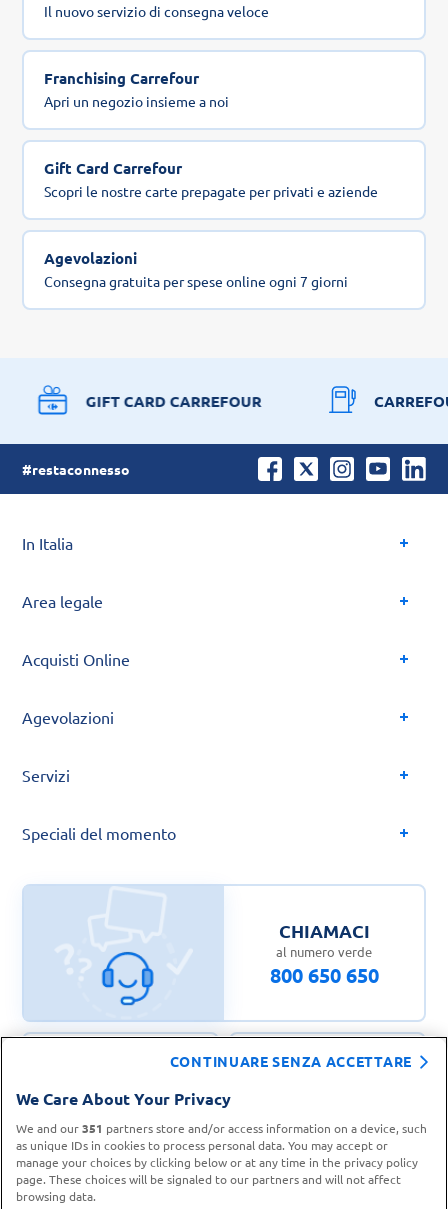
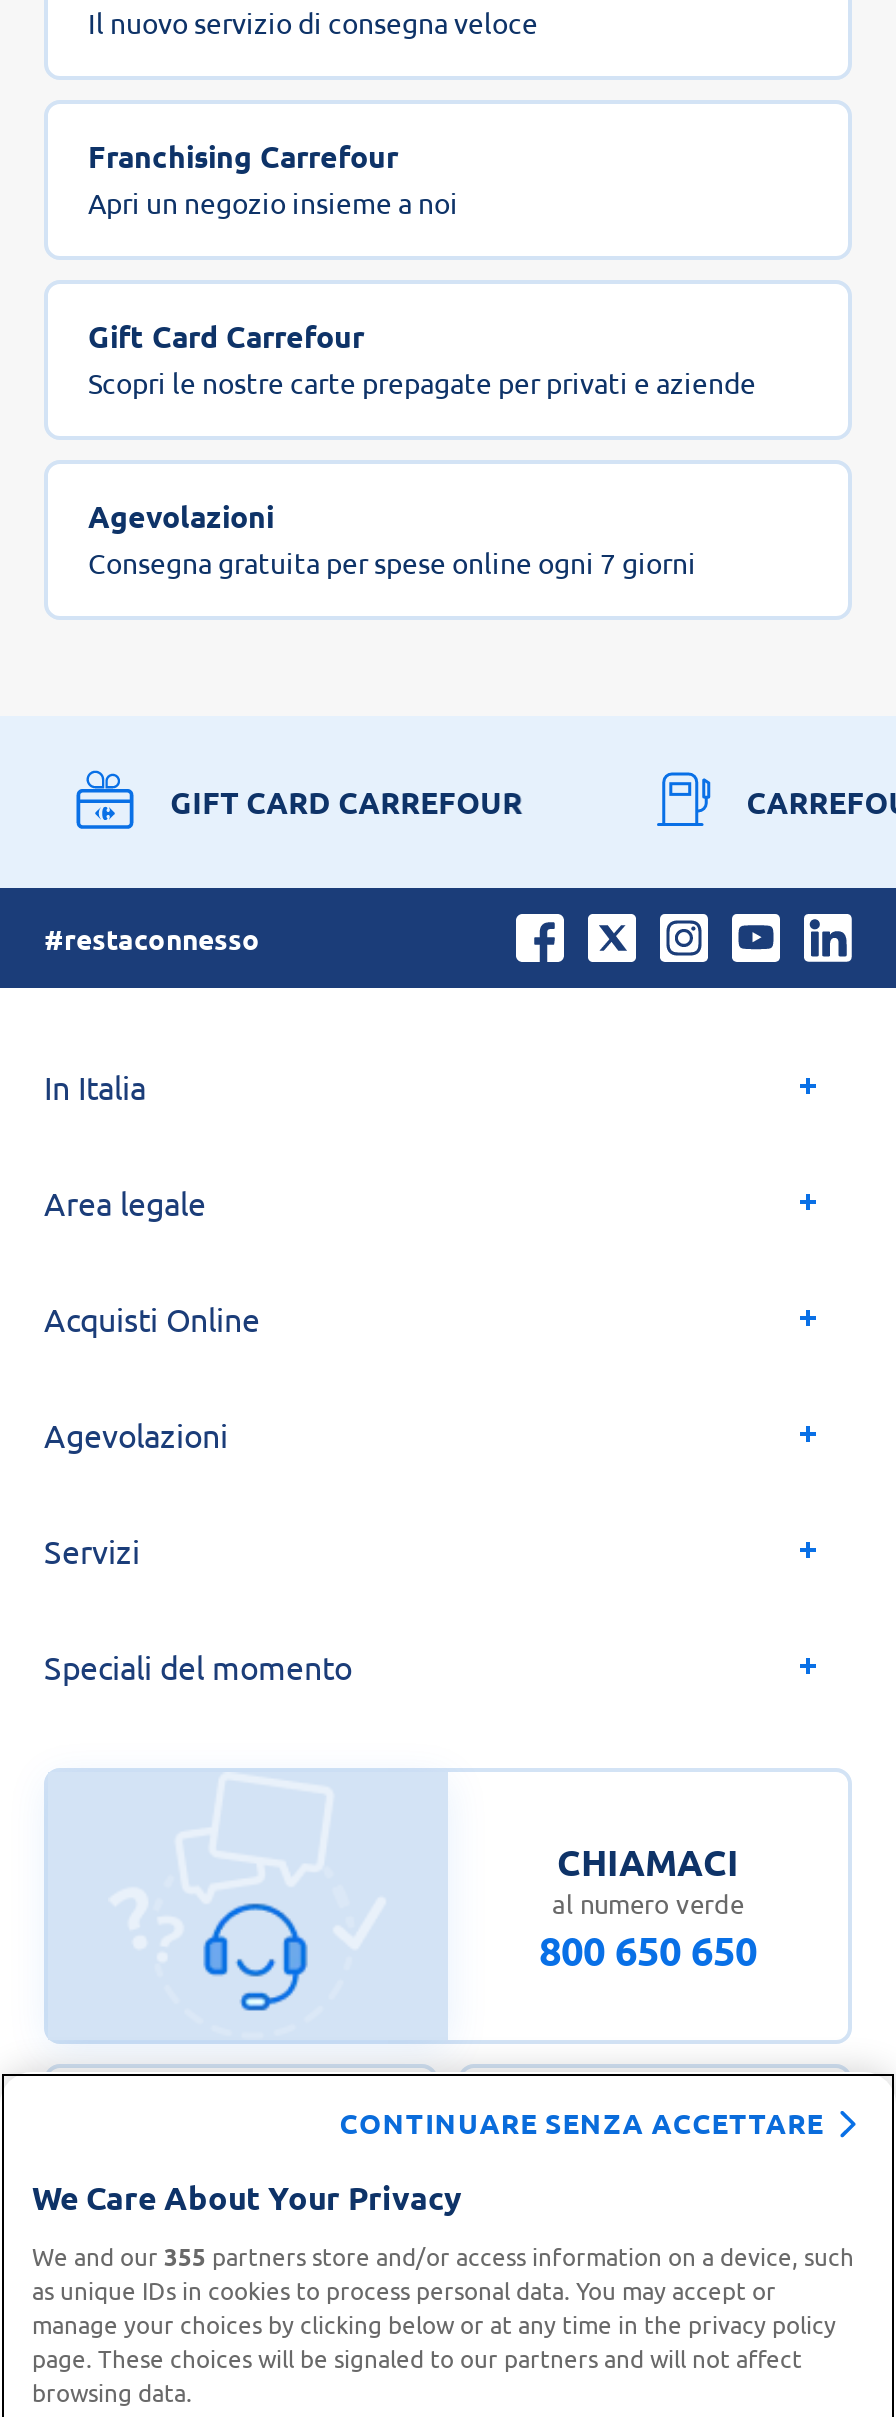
[16,1120,427,1136] We and our 351 partners store and/or access information on a device, such -> [32,2240,854,2272] We and our 355 partners store and/or access information on a device, such

